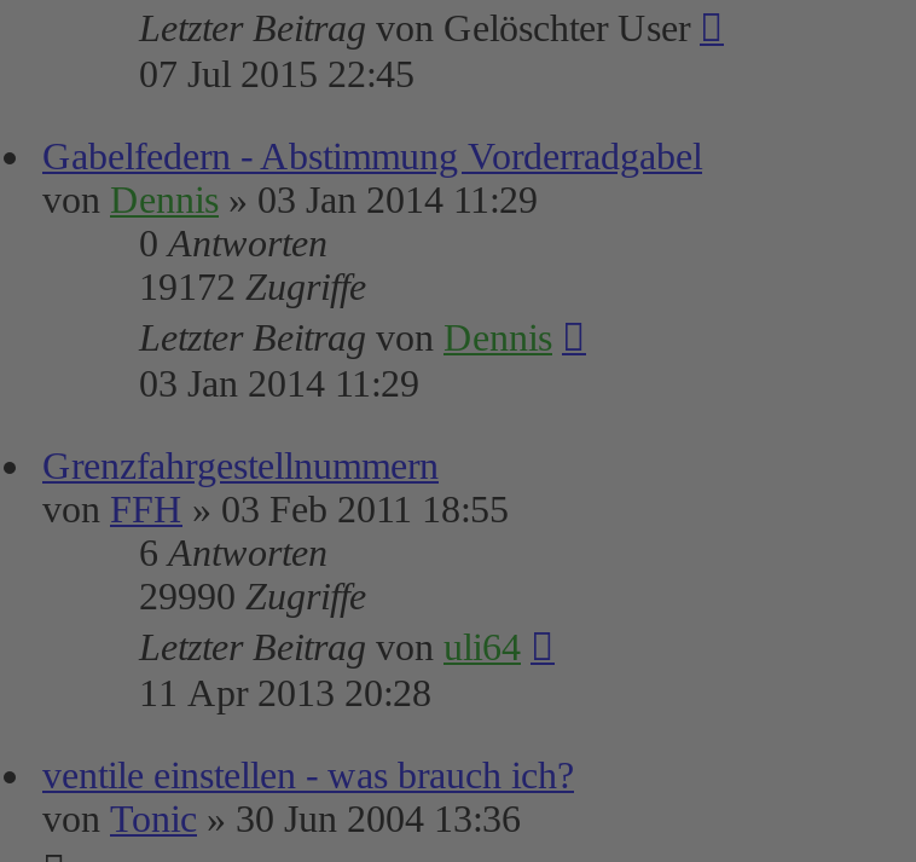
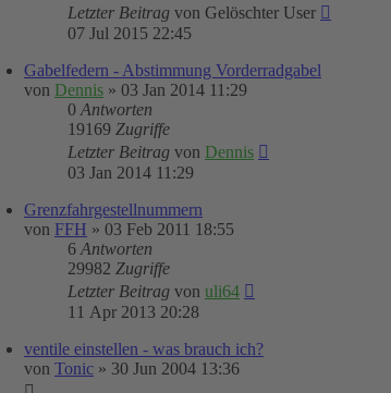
[139,266,366,307] 19172 Zugriffe -> [68,120,170,138] 19169 Zugriffe
[139,575,366,617] 29990 Zugriffe -> [68,259,170,278] 29982 Zugriffe

